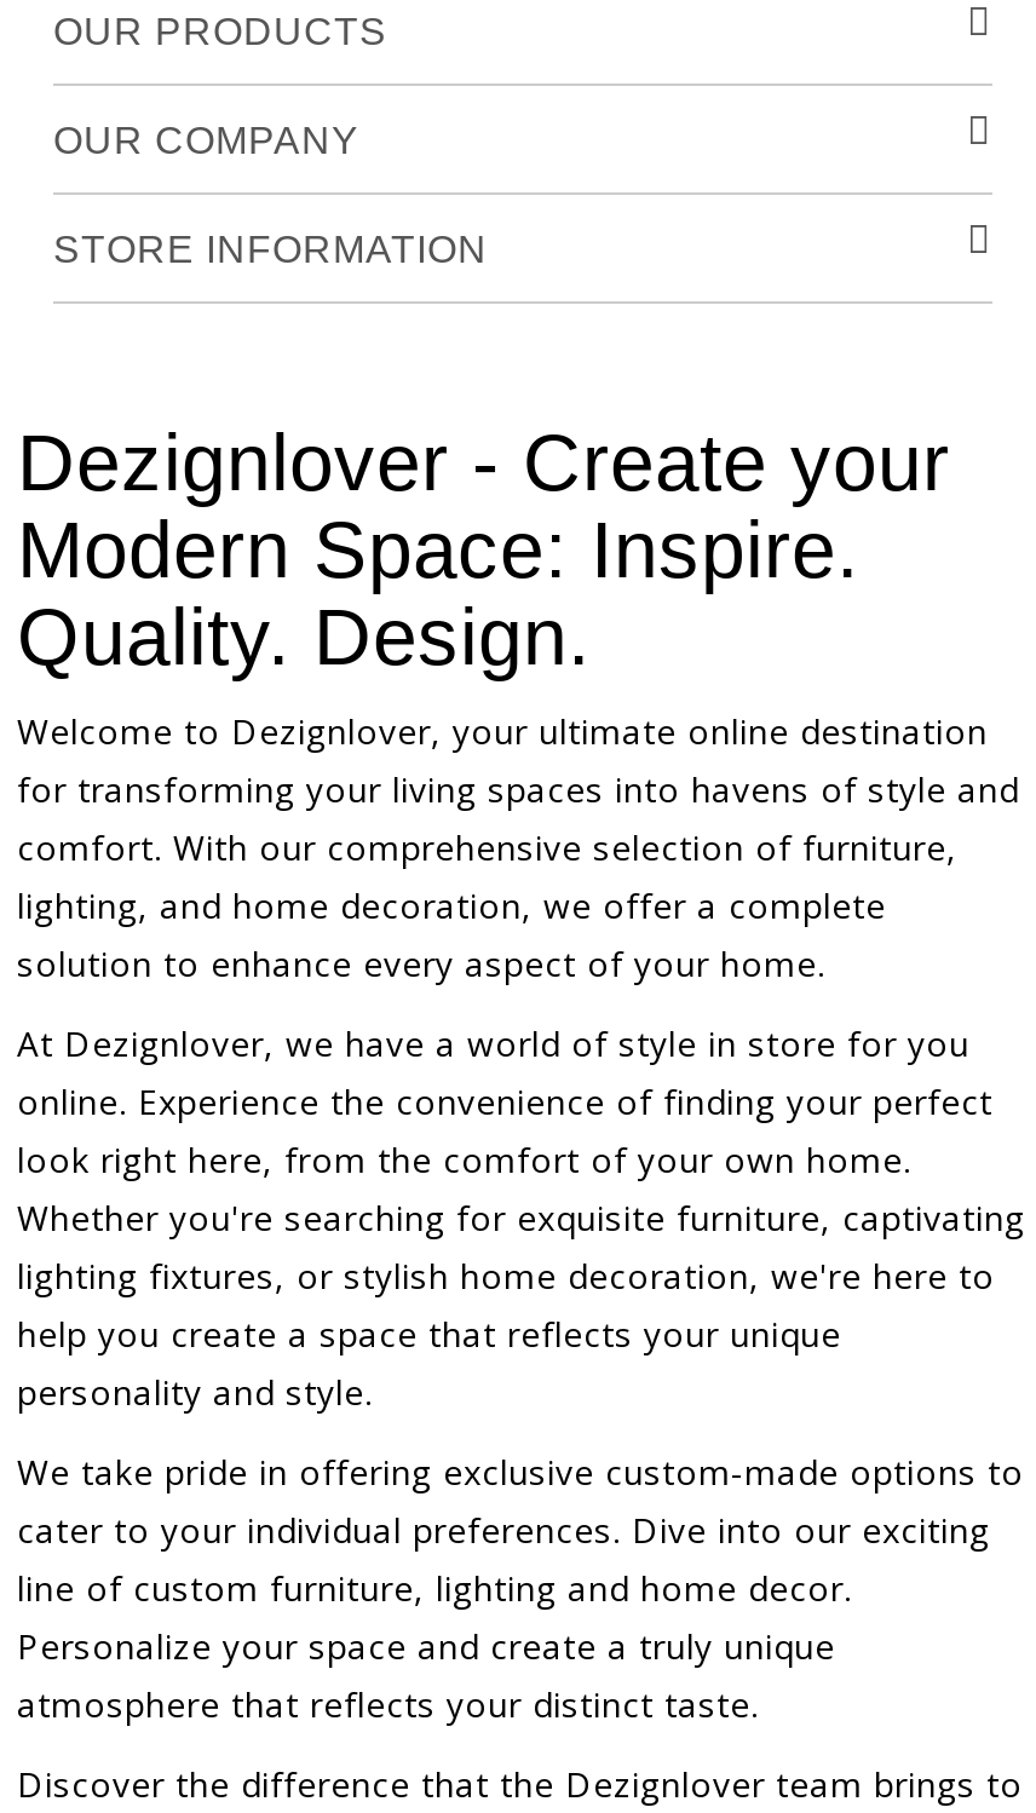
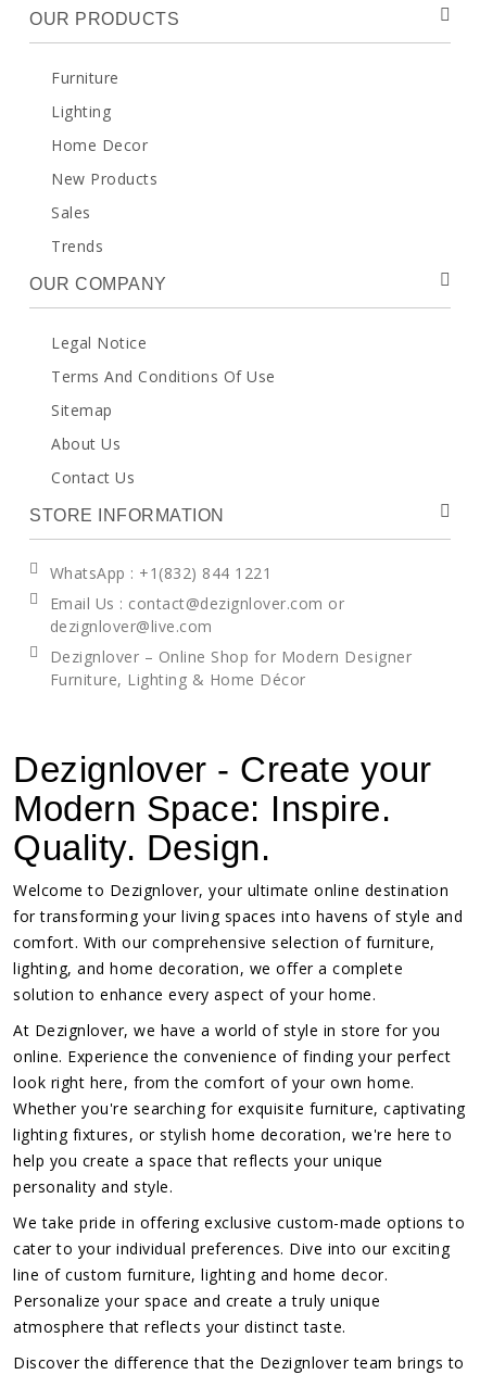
none -> [51,67,157,256] Furniture | Lighting | Home Decor | New Products | Sales | Trends
none -> [51,332,275,487] Legal Notice | Terms And Conditions Of Use | Sitemap | About Us | Contact Us
none -> [49,562,412,689] WhatsApp: +1(832) 844 1221 | Email Us : contact@dezignlover.com or | dezignlover@live.com | Dezignlover – Online Shop for Modern Designer | Furniture, Lighting & Home Décor

